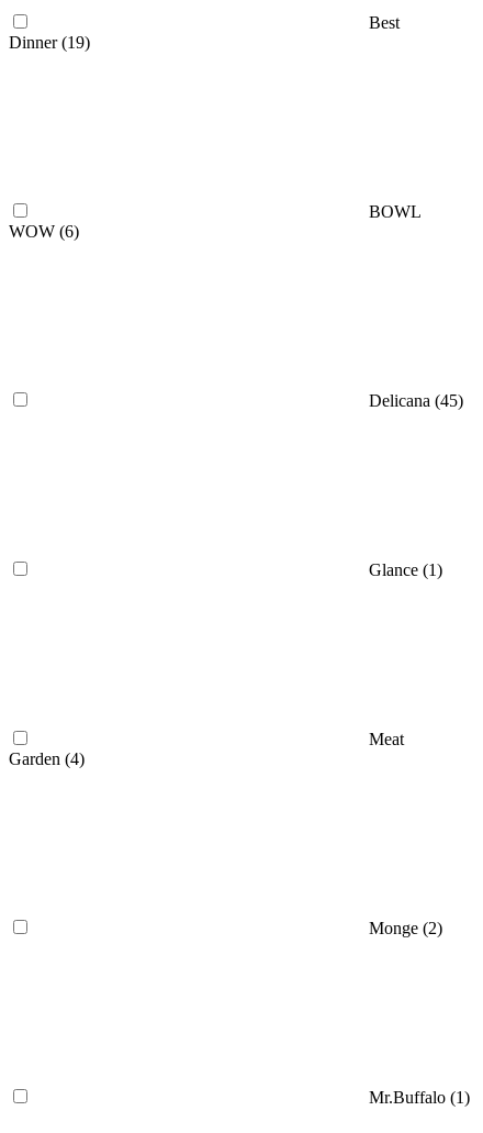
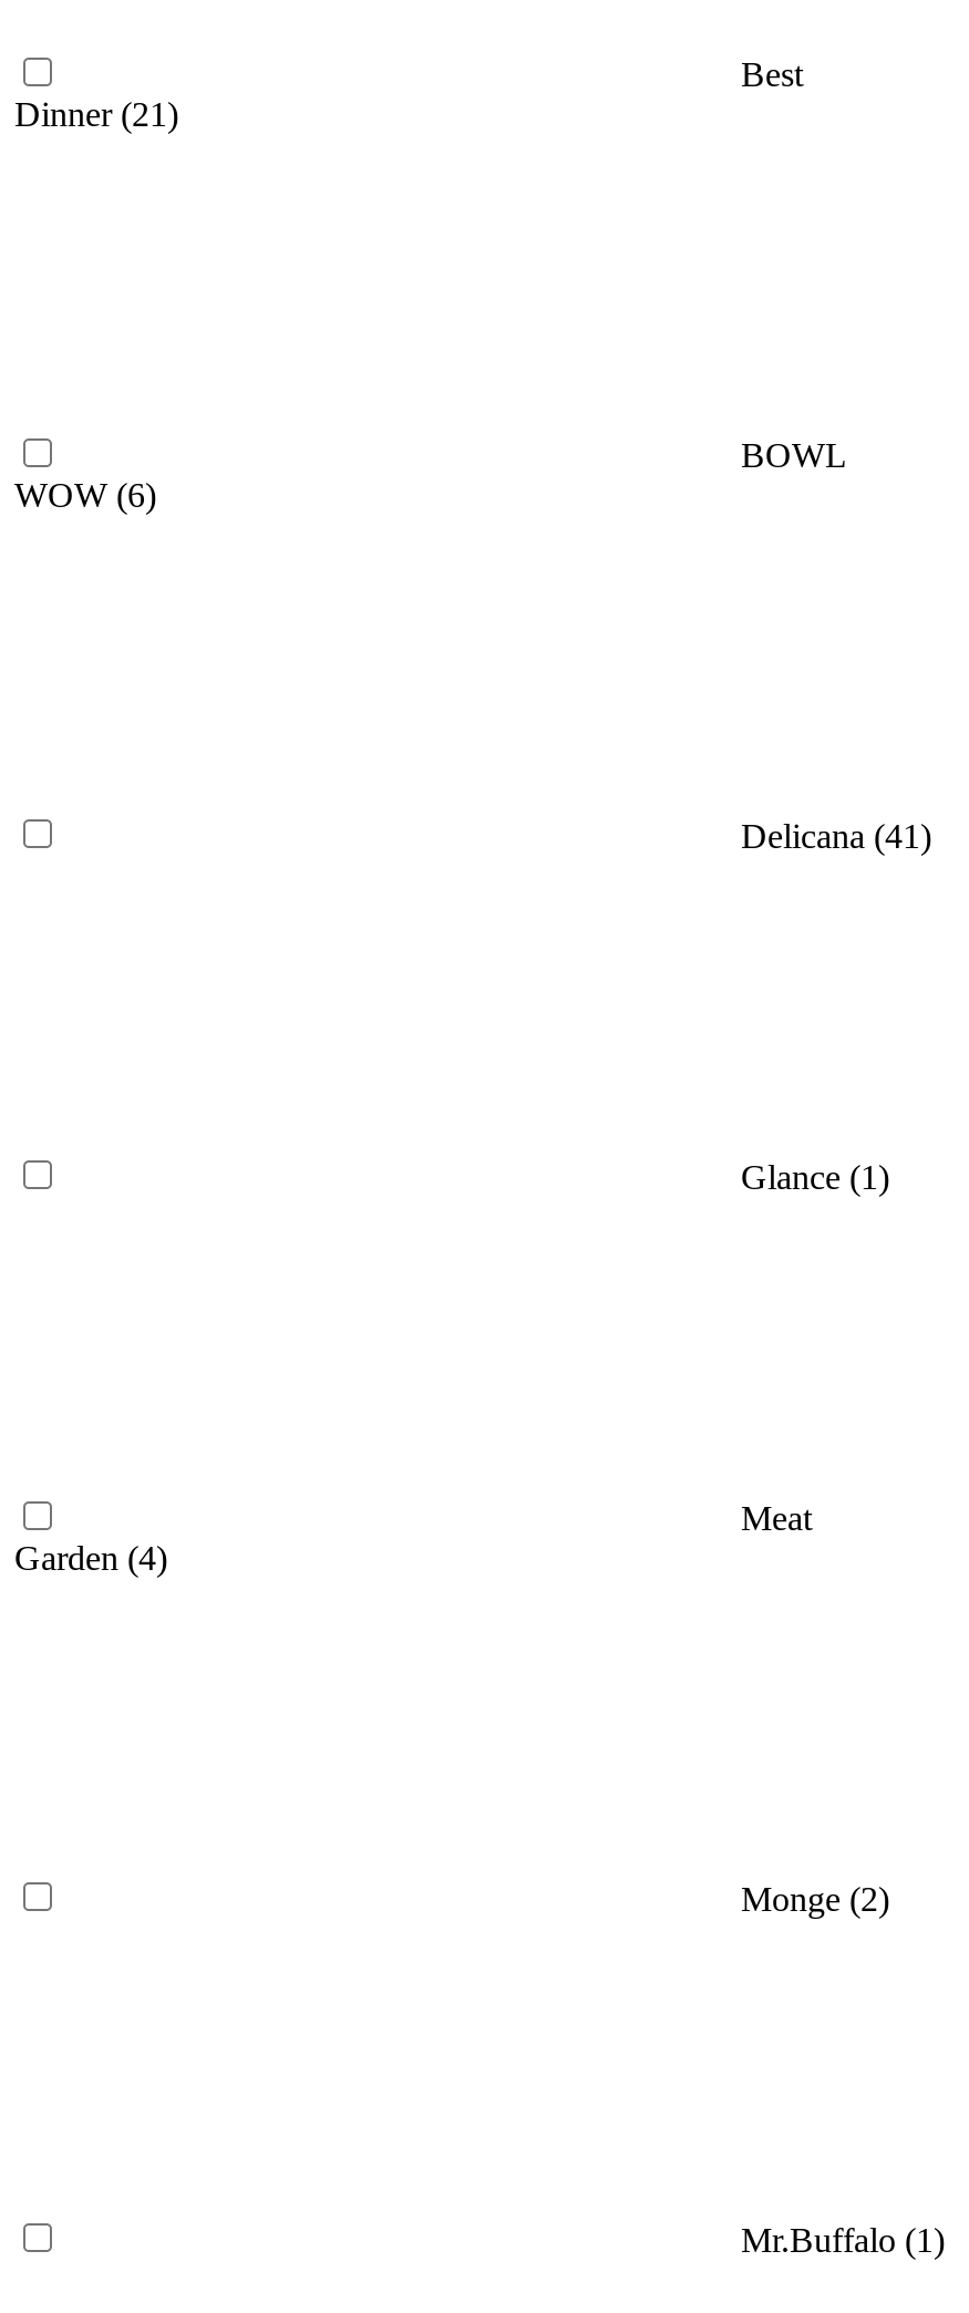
[9,33,90,52] Dinner (19) -> [14,95,178,133] Dinner (21)
[369,391,463,410] Delicana (45) -> [741,817,931,855] Delicana (41)

